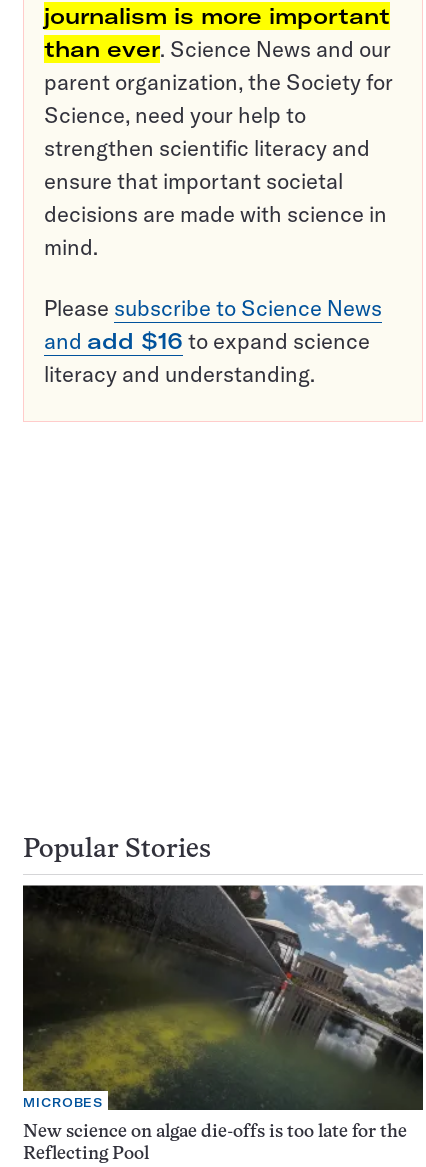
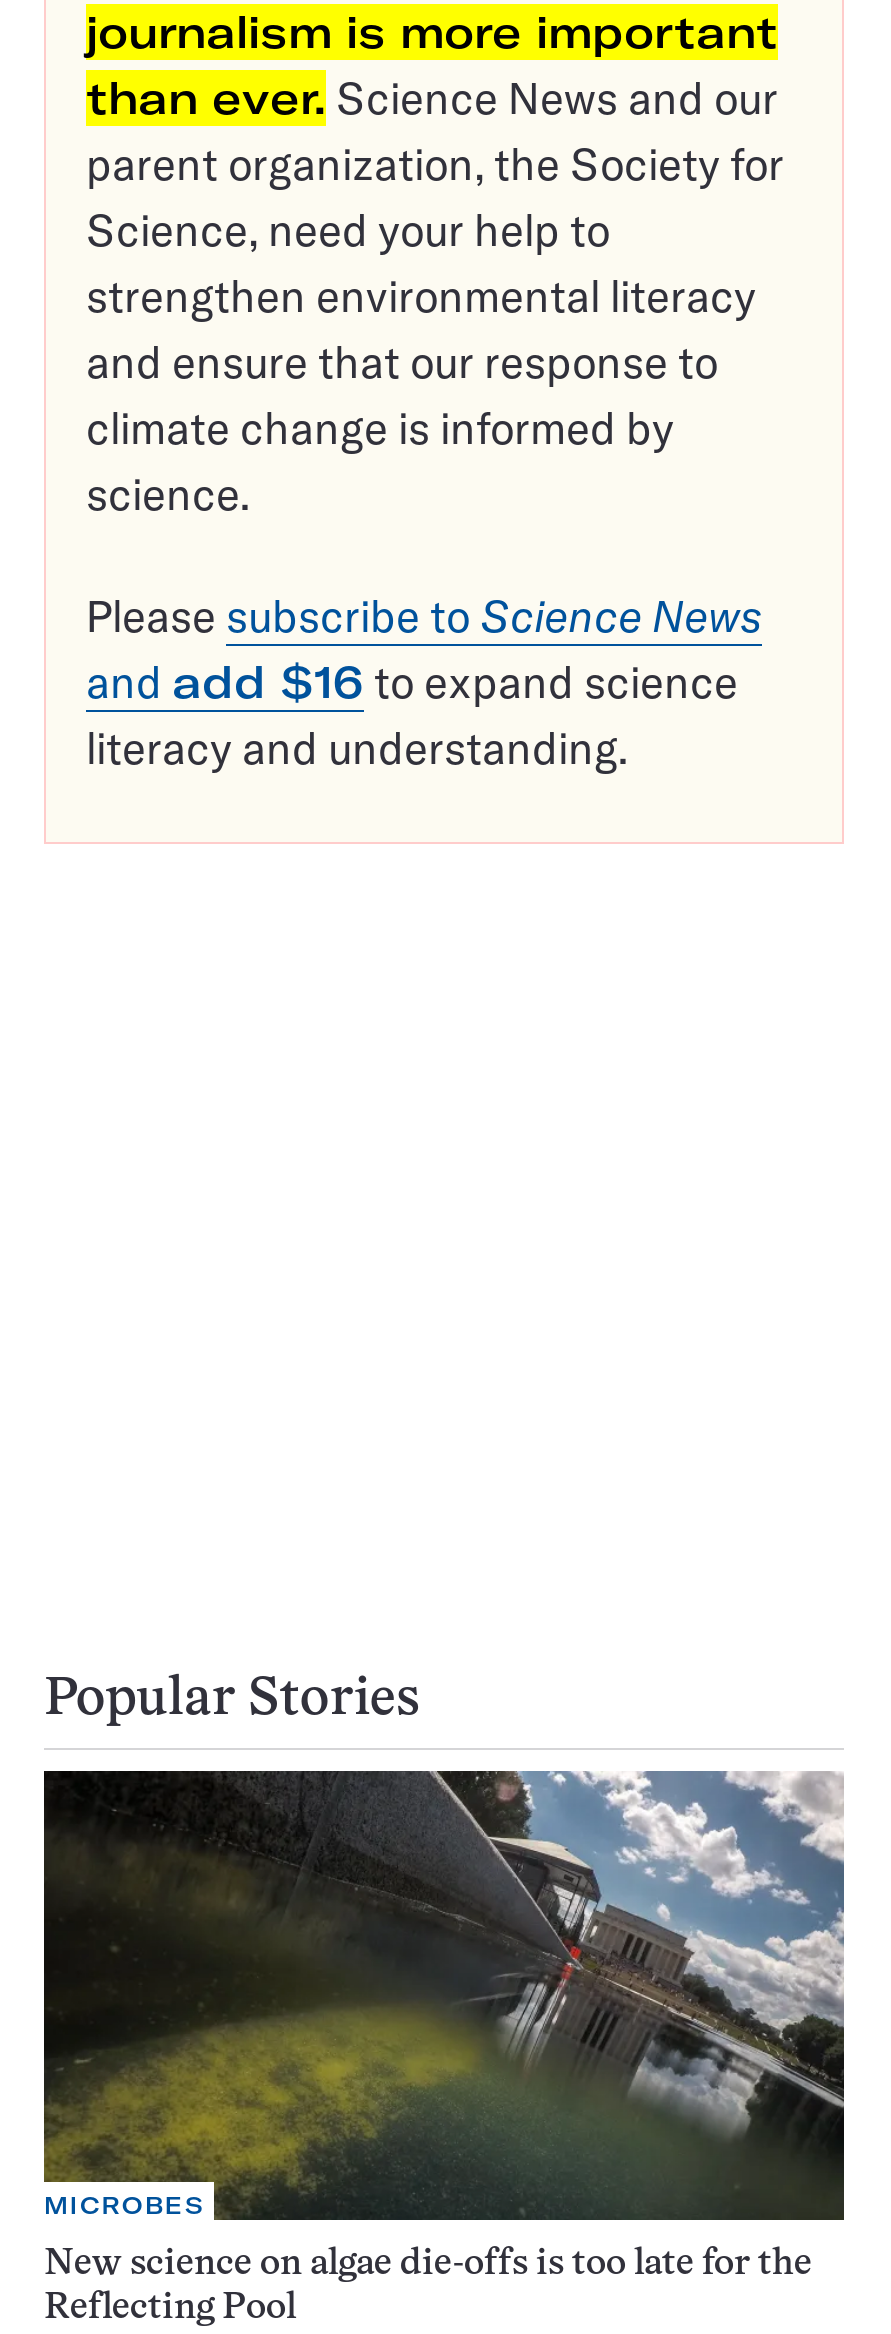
[44,134,387,261] strengthen scientific literacy and | ensure that important societal | decisions are made with science in | mind. -> [86,268,756,522] strengthen environmental literacy | and ensure that our response to | climate change is informed by | science.

